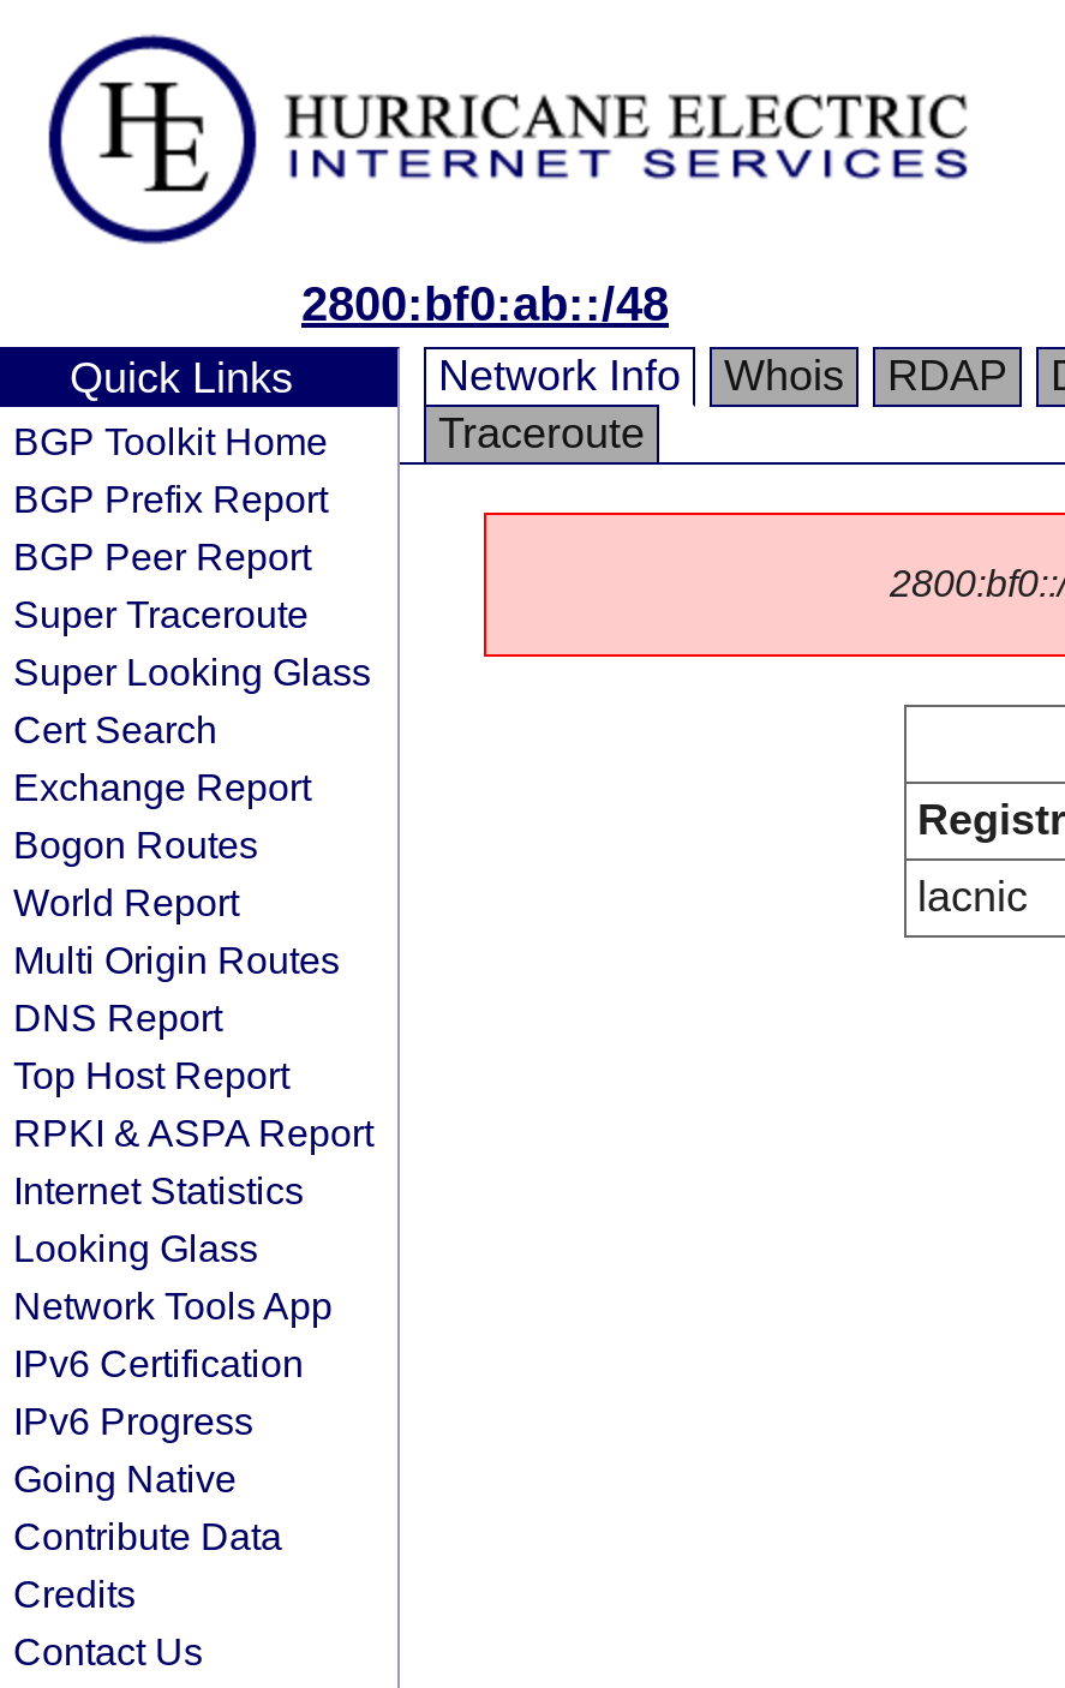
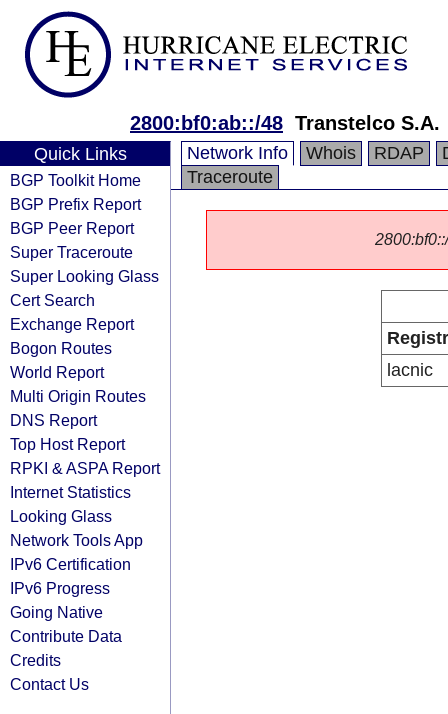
[301,277,669,330] 2800:bf0:ab::/48 -> [130,112,440,134] 2800:bf0:ab::/48 Transtelco S.A.

